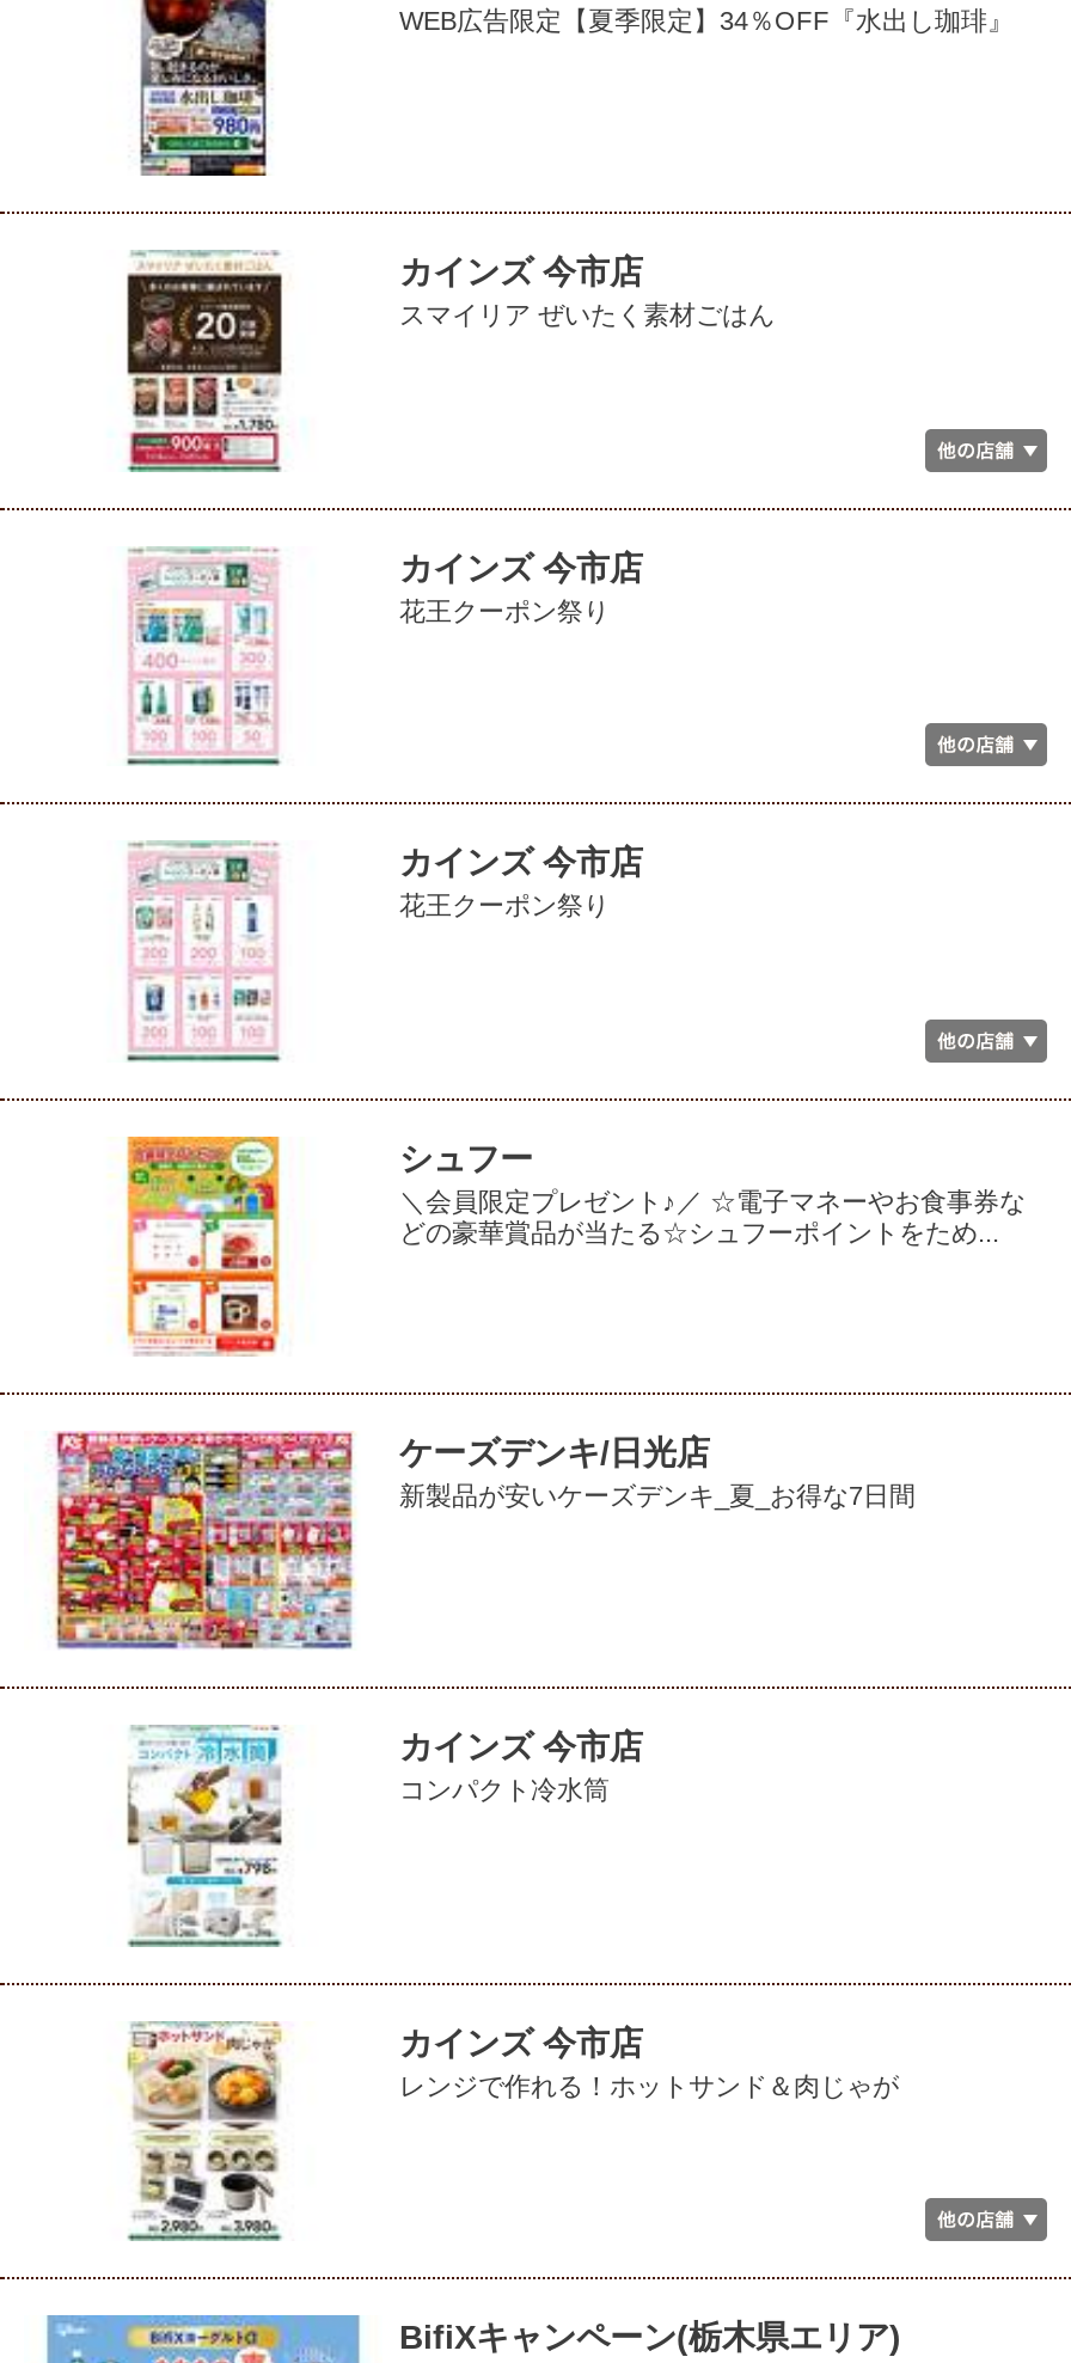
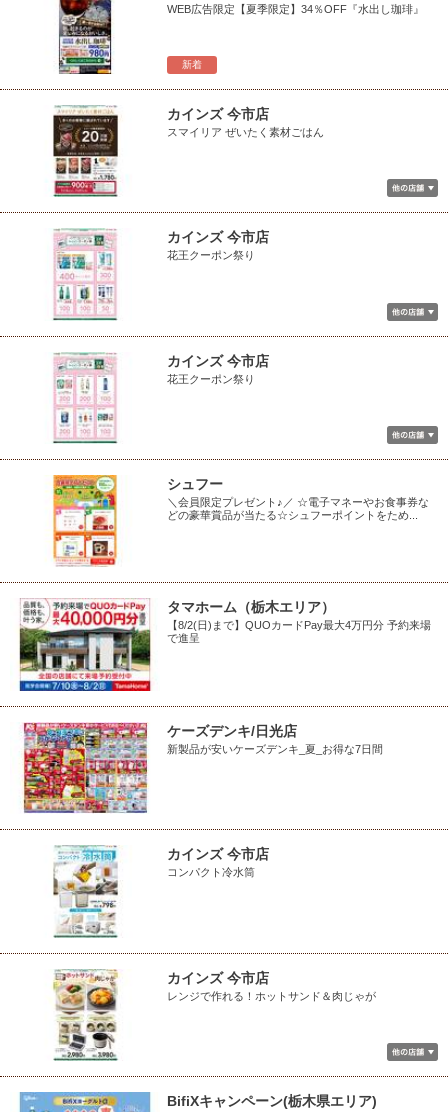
none -> [182,59,202,70] 新着
none -> [18,599,431,692] [image] | タマホーム（栃木エリア） | 【8/2(日)まで】QUOカードPay最大4万円分 予約来場 | で進呈

